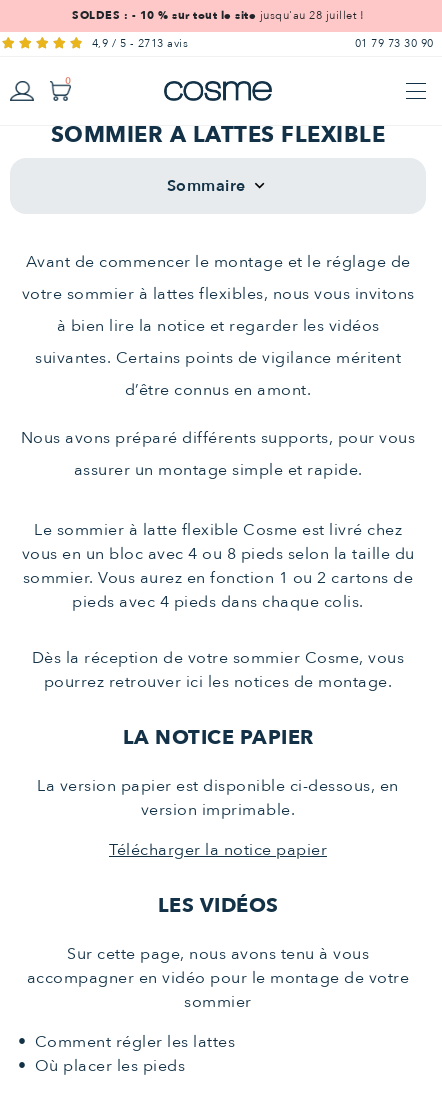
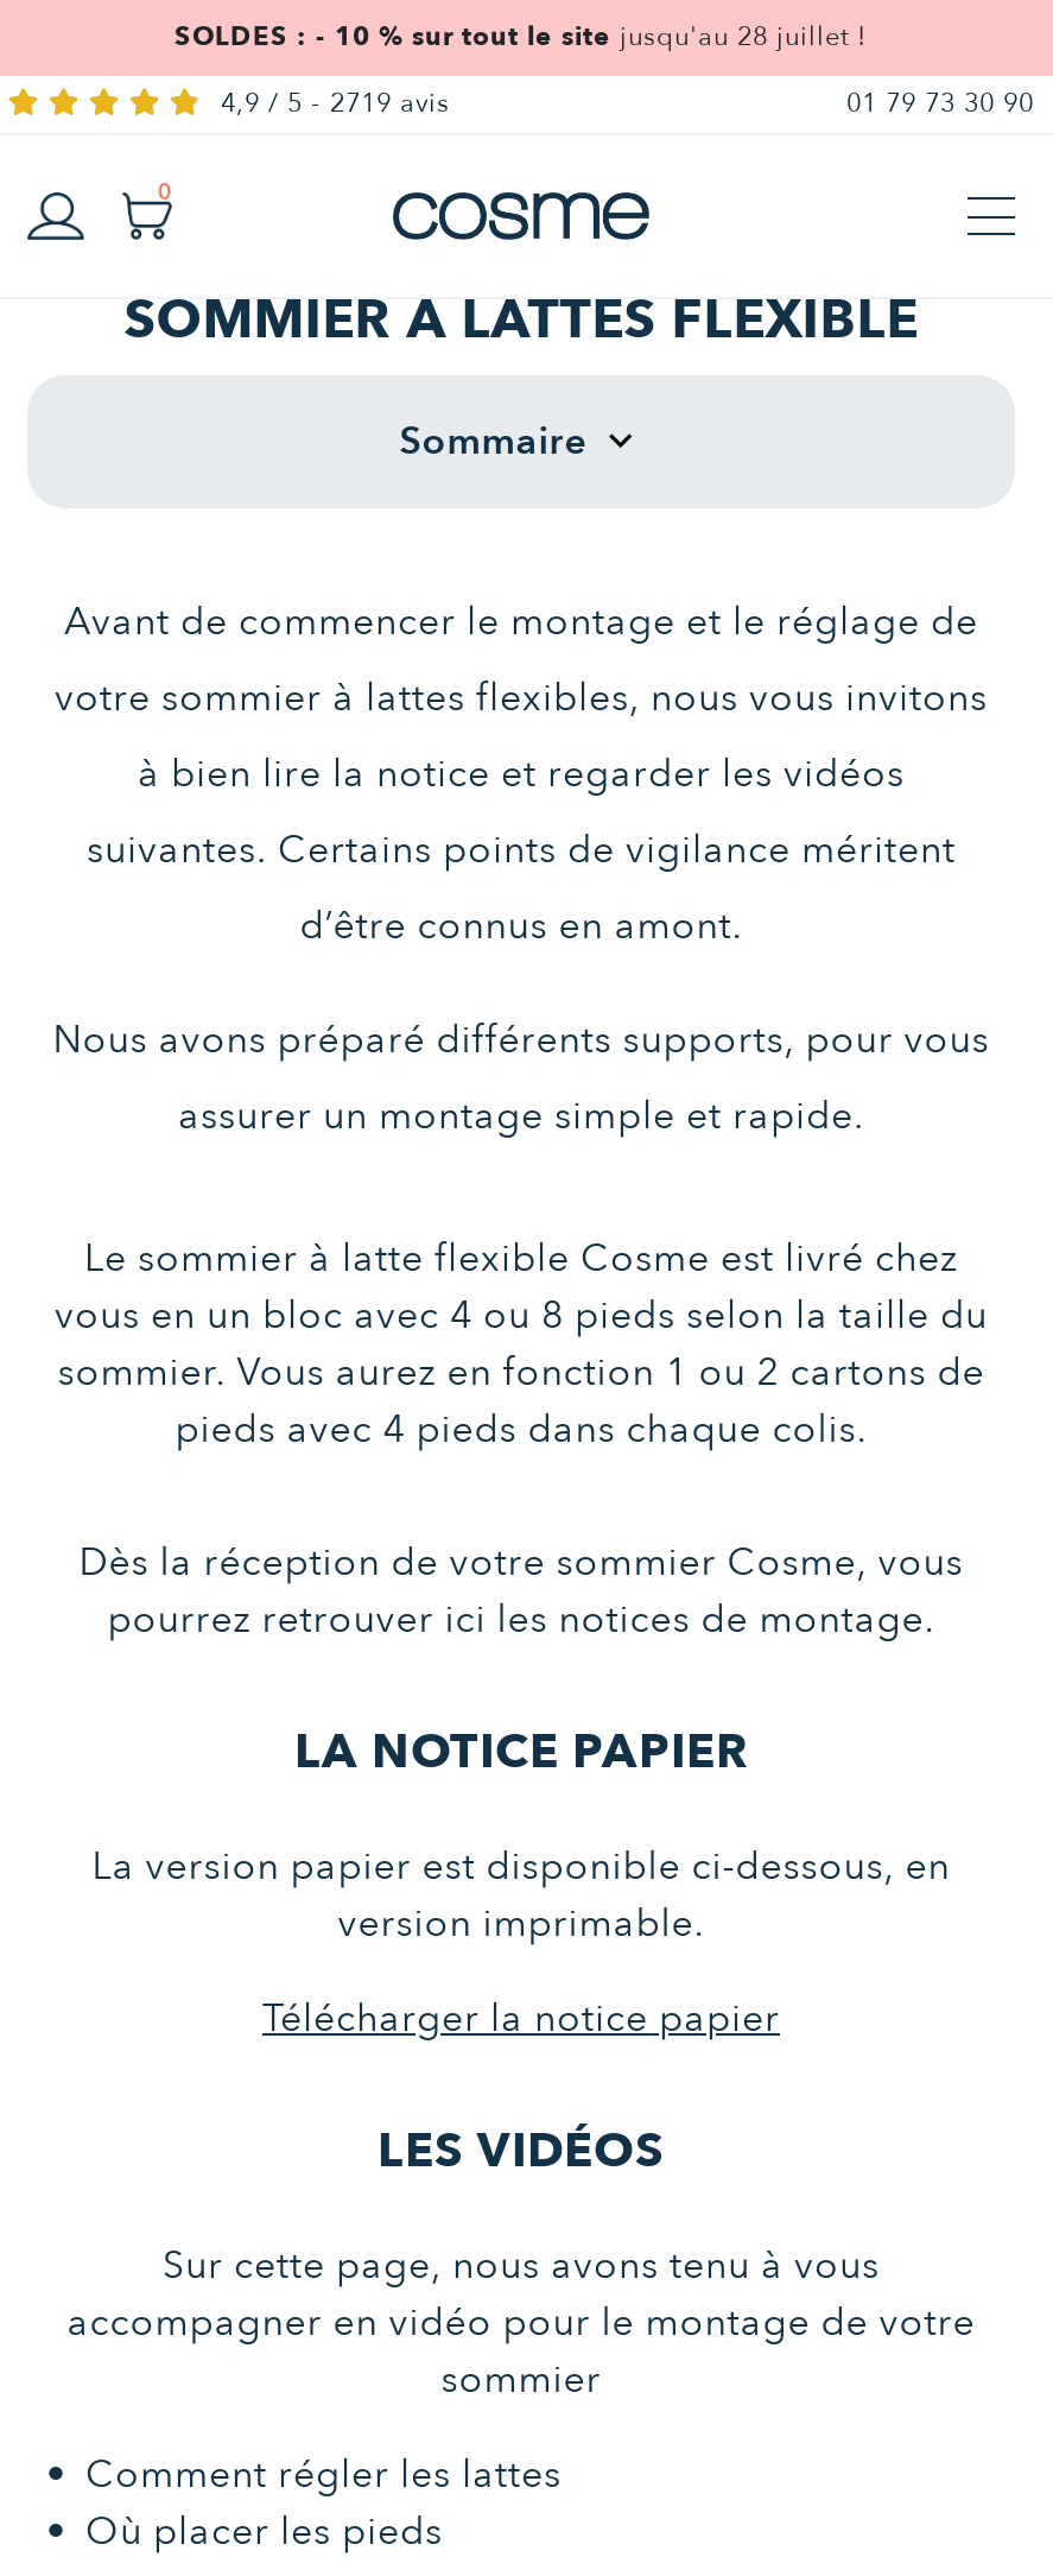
[91,36,188,51] 4,9 / 5 - 2713 avis -> [221,86,450,121] 4,9 / 5 - 2719 avis

